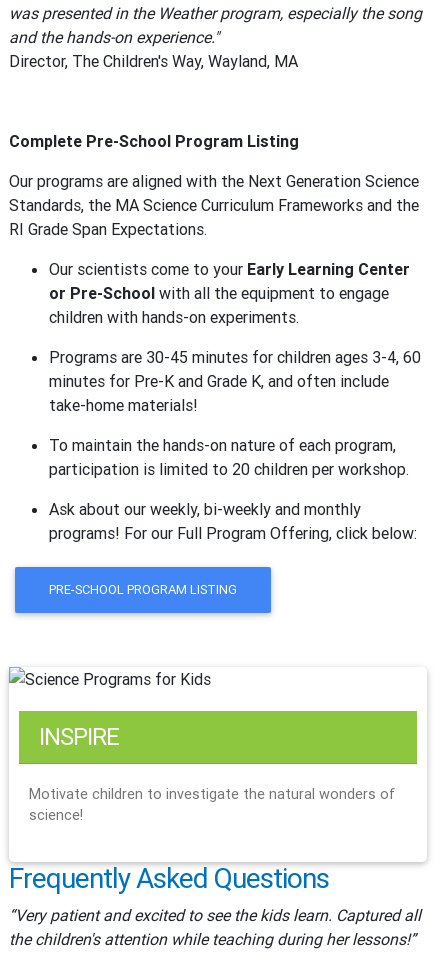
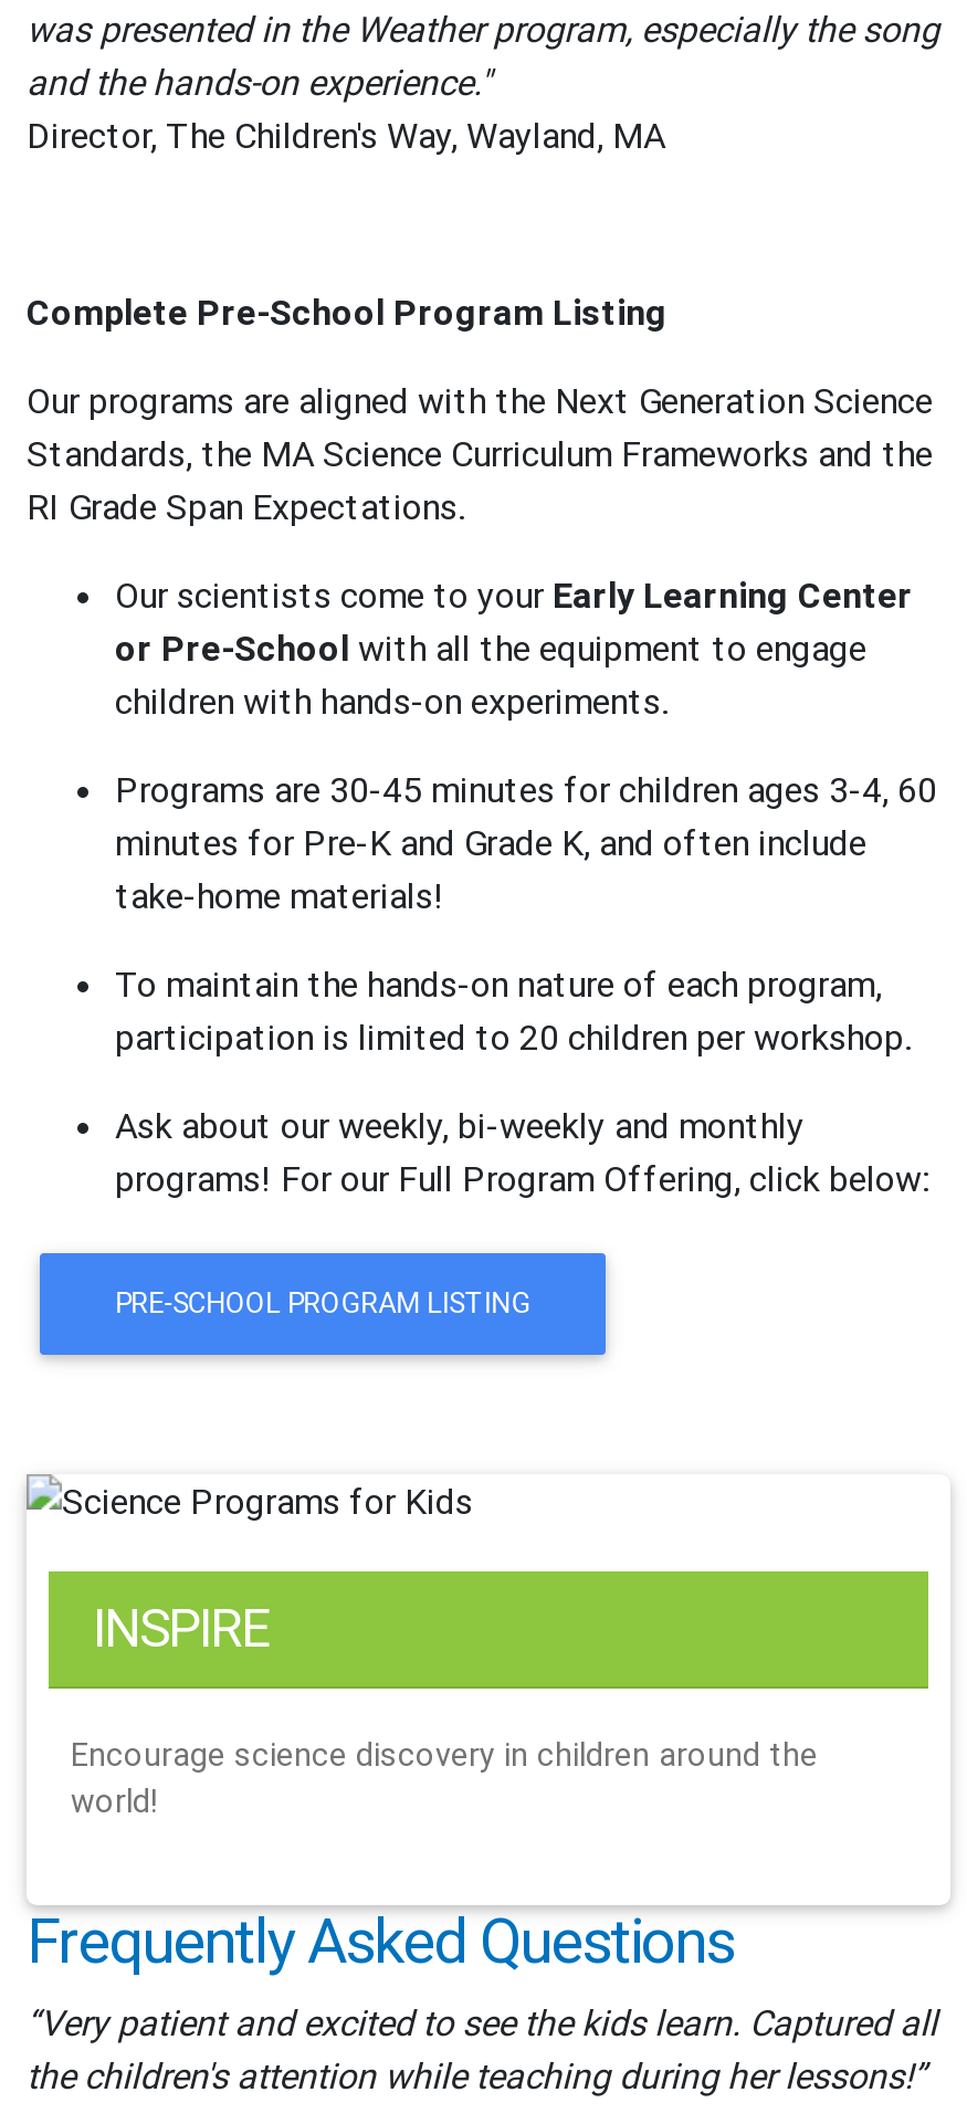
[29,785,395,824] Motivate children to investigate the natural wonders of | science! -> [71,1735,818,1821] Encourage science discovery in children around the | world!

